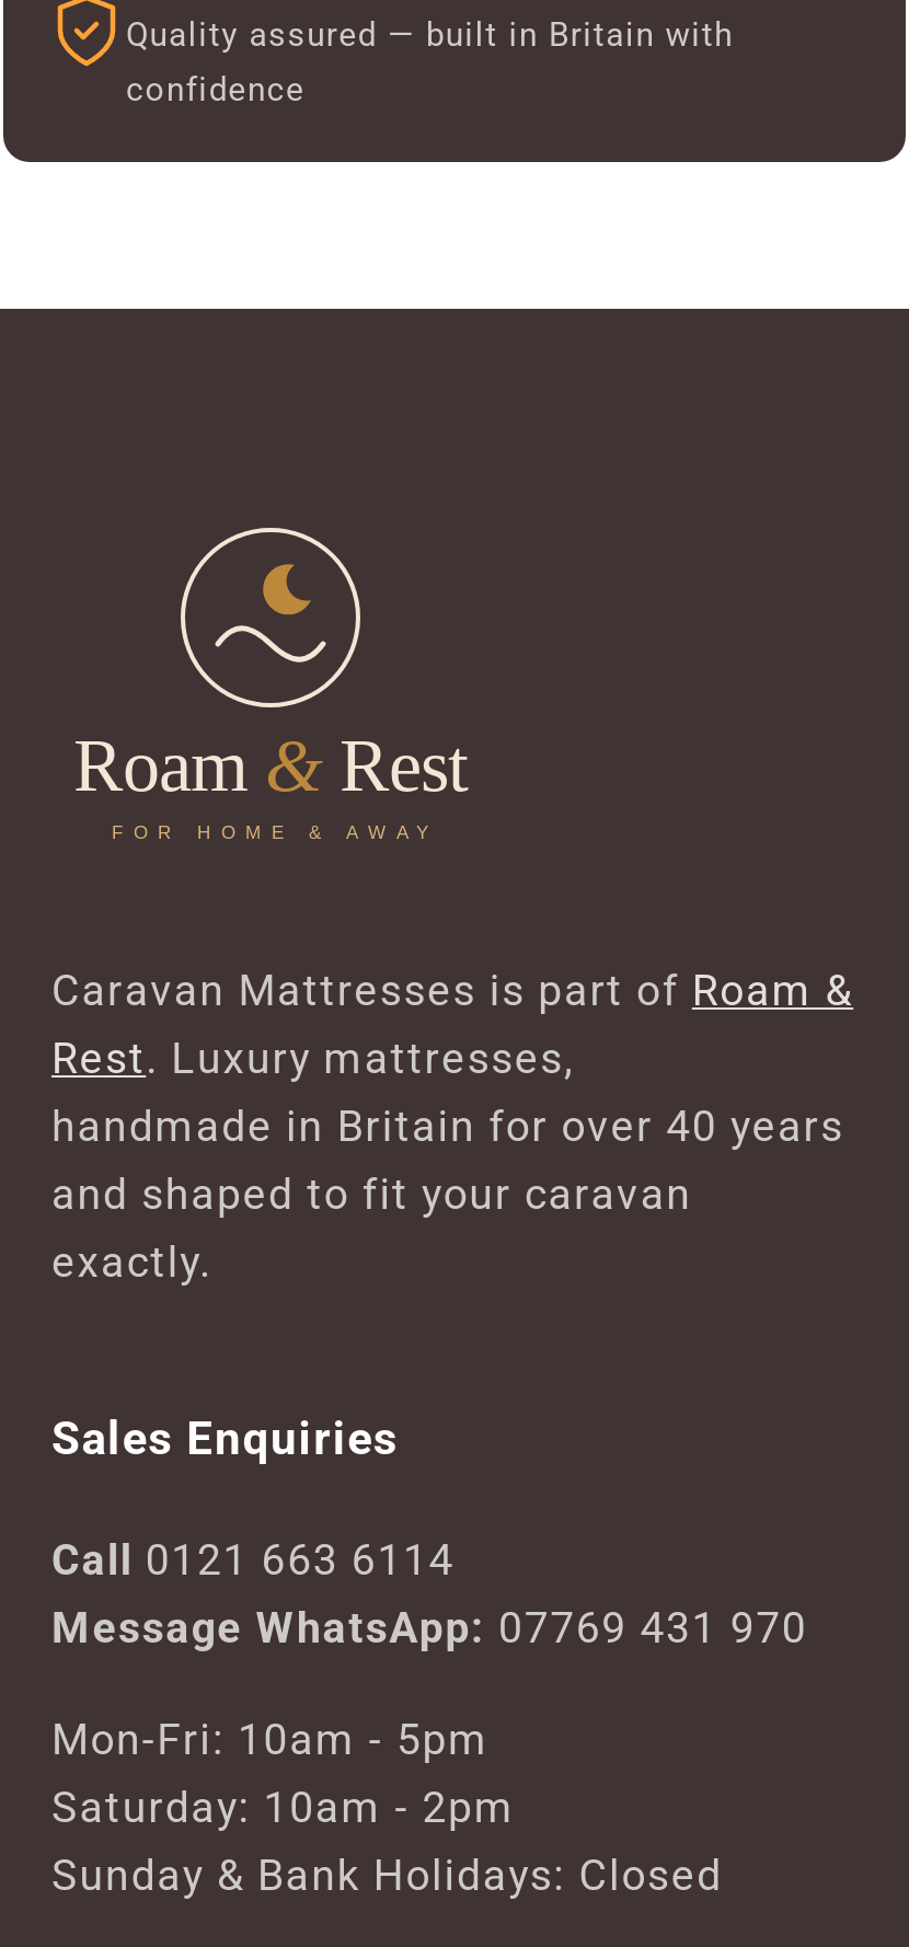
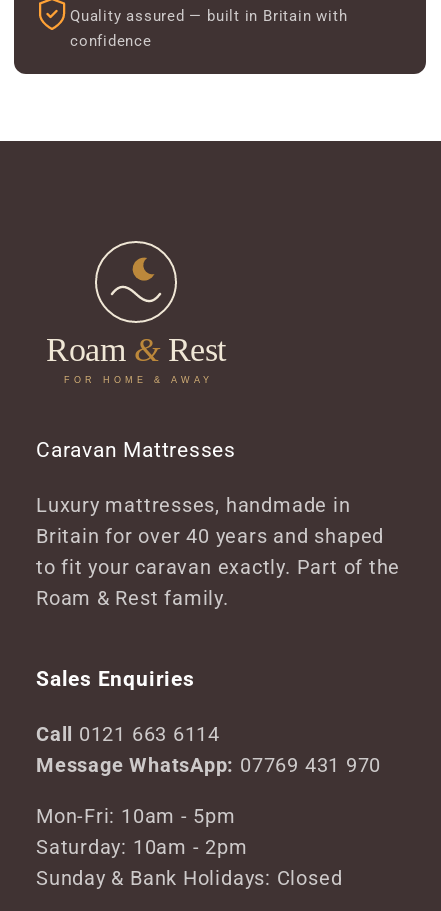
[51,966,853,1288] Caravan Mattresses is part of Roam & | Rest. Luxury mattresses, | handmade in Britain for over 40 years | and shaped to fit your caravan | exactly. -> [36,438,400,610] Caravan Mattresses | Luxury mattresses, handmade in | Britain for over 40 years and shaped | to fit your caravan exactly. Part of the | Roam & Rest family.

